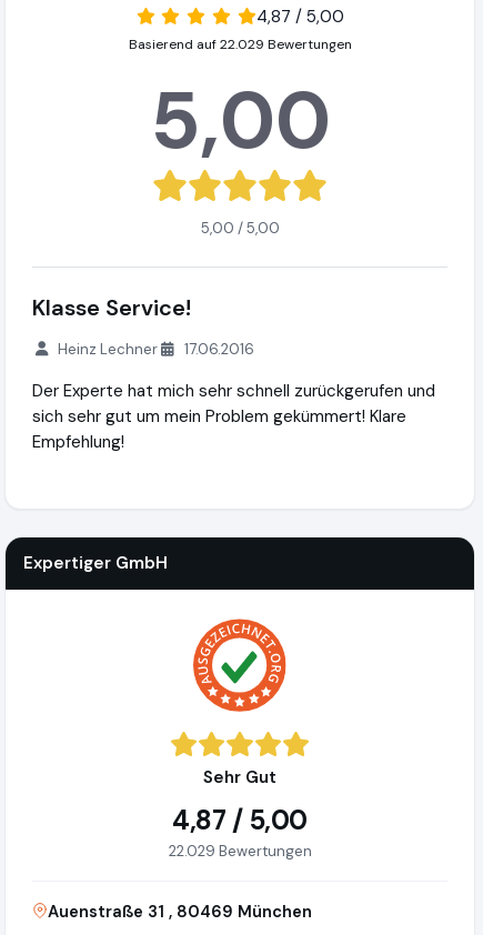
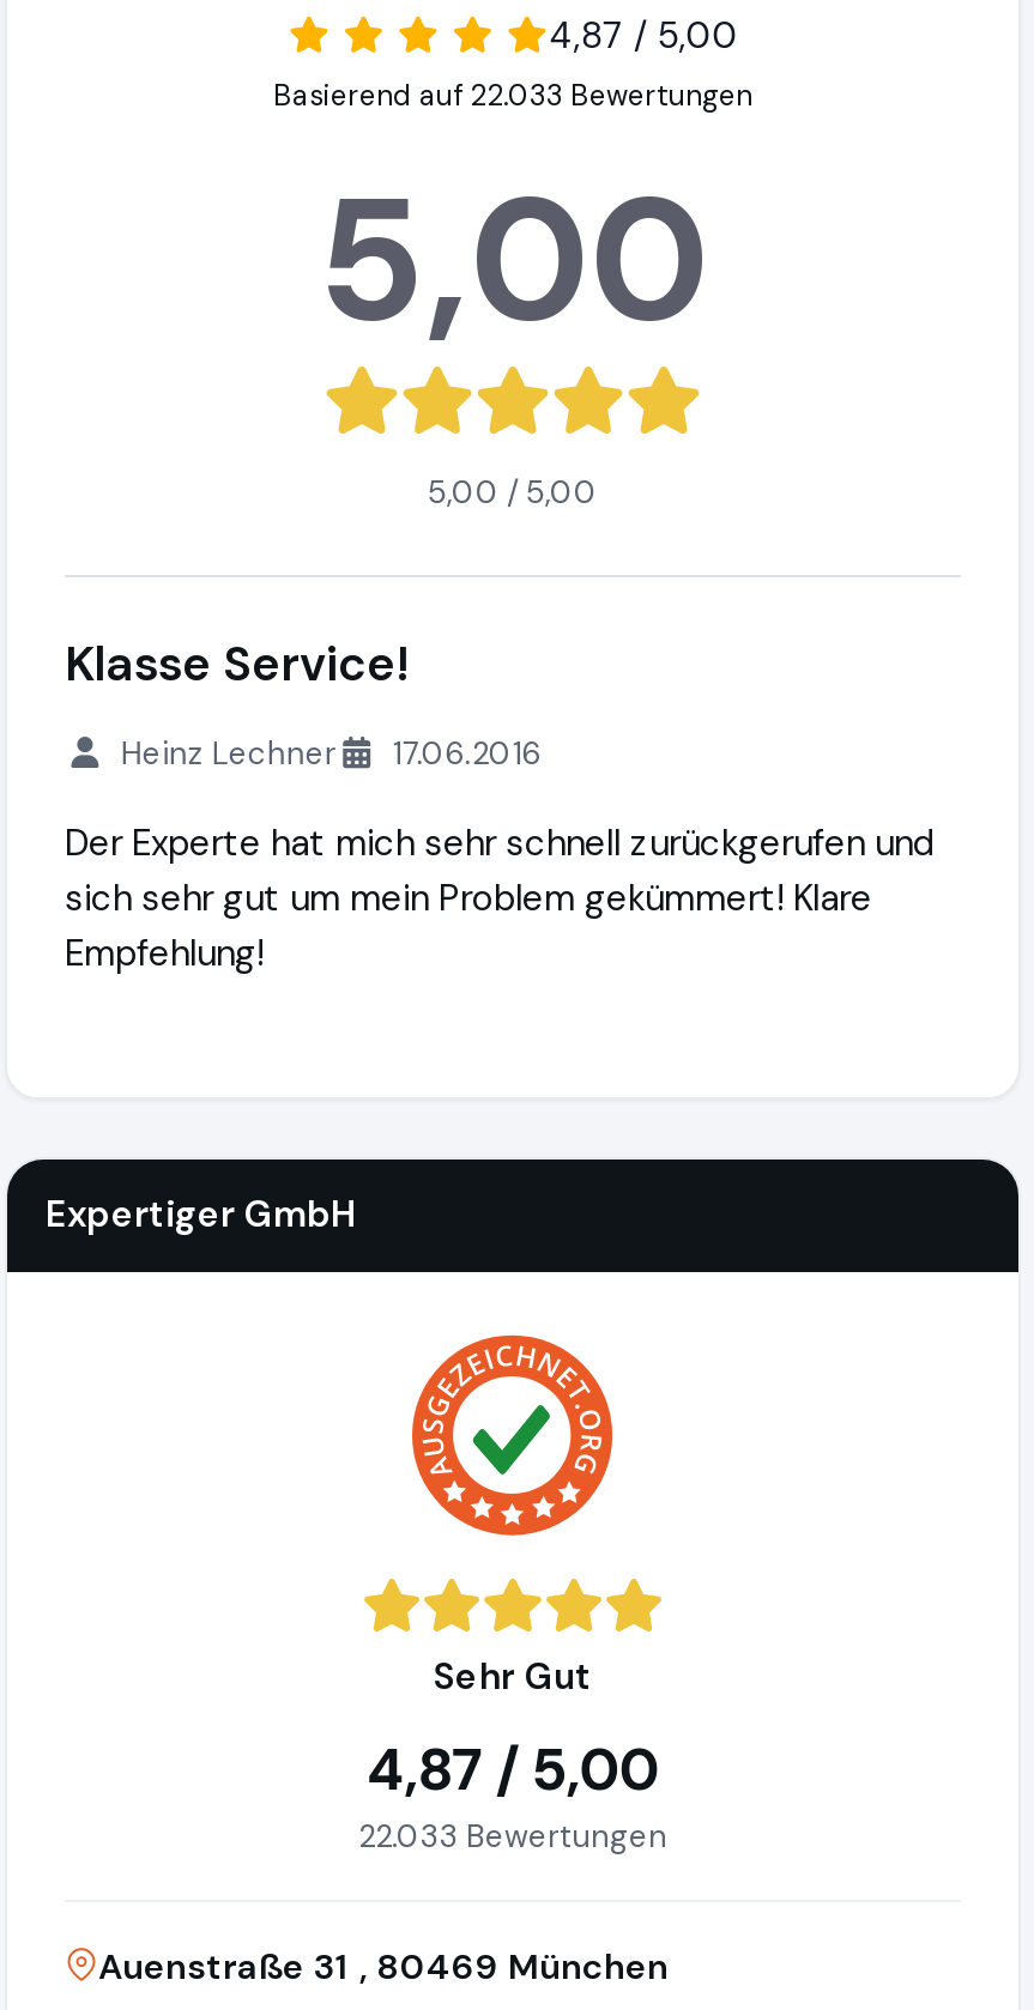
[128,36,351,53] Basierend auf 22.029 Bewertungen -> [273,77,752,115] Basierend auf 22.033 Bewertungen
[168,842,311,861] 22.029 Bewertungen -> [358,1817,667,1858] 22.033 Bewertungen

